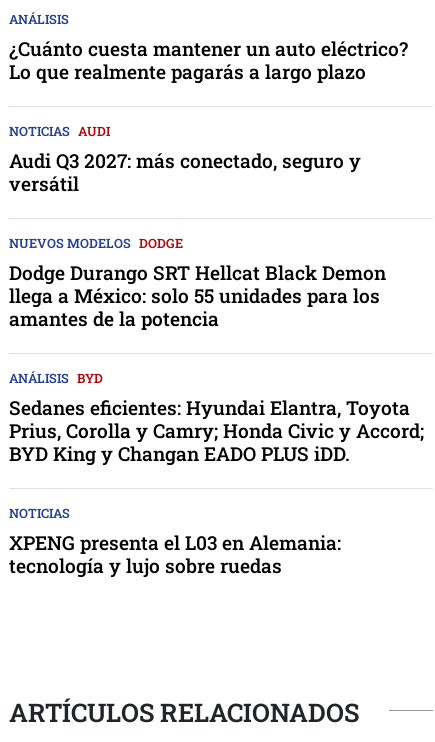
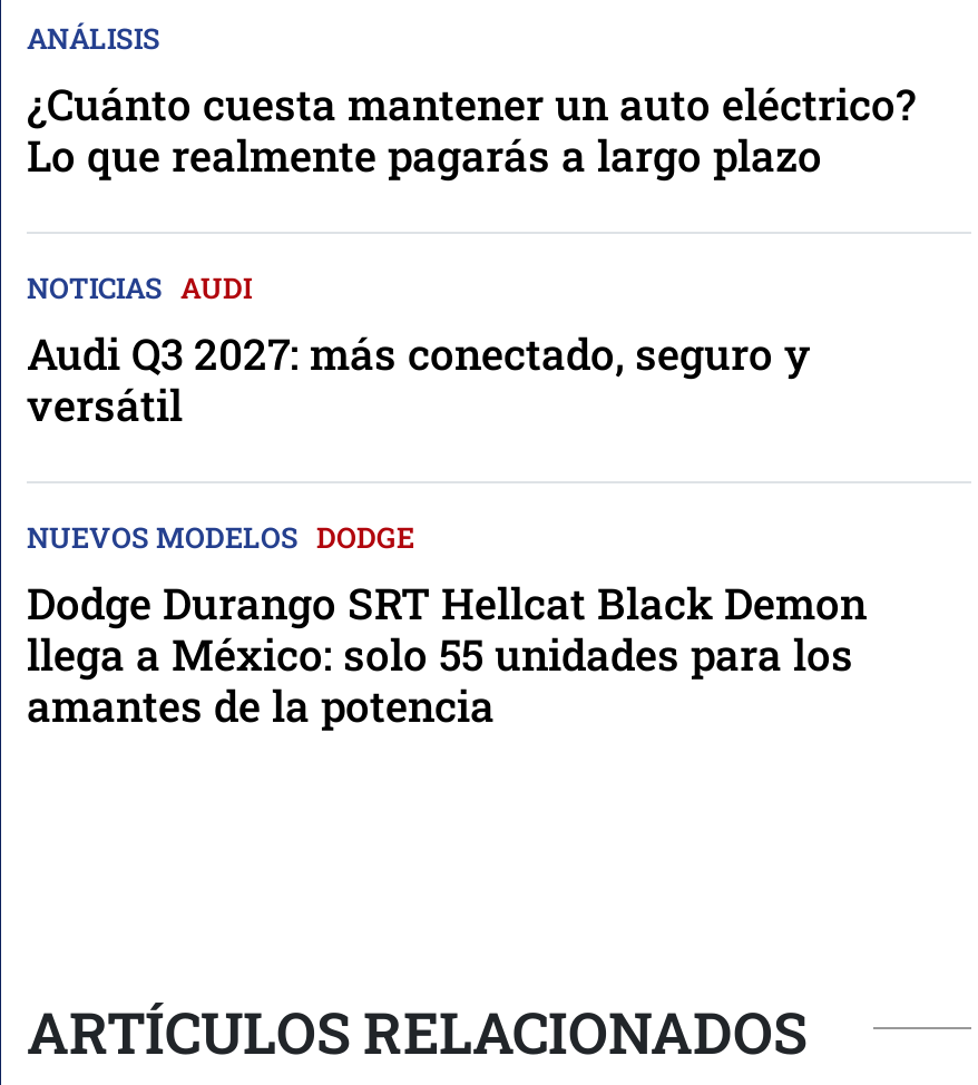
[9,370,424,578] ANÁLISIS BYD | Sedanes eficientes: Hyundai Elantra, Toyota | Prius, Corolla y Camry; Honda Civic y Accord; | BYD King y Changan EADO PLUS iDD. | NOTICIAS | XPENG presenta el L03 en Alemania: | tecnología y lujo sobre ruedas -> none

